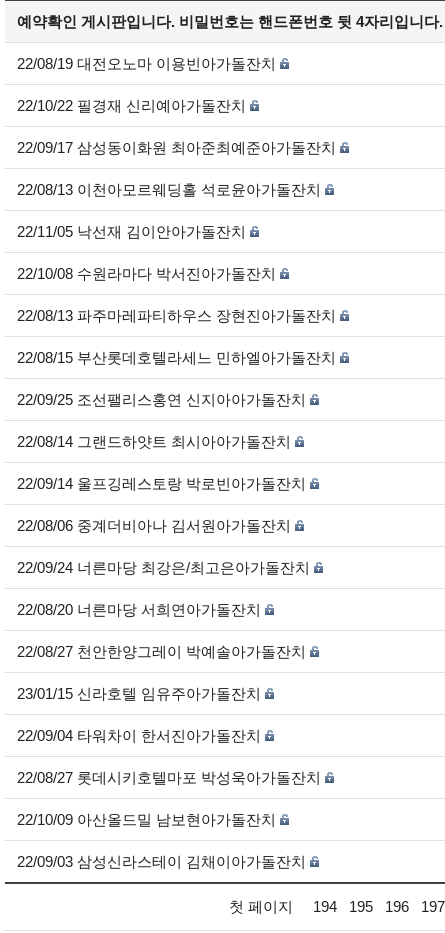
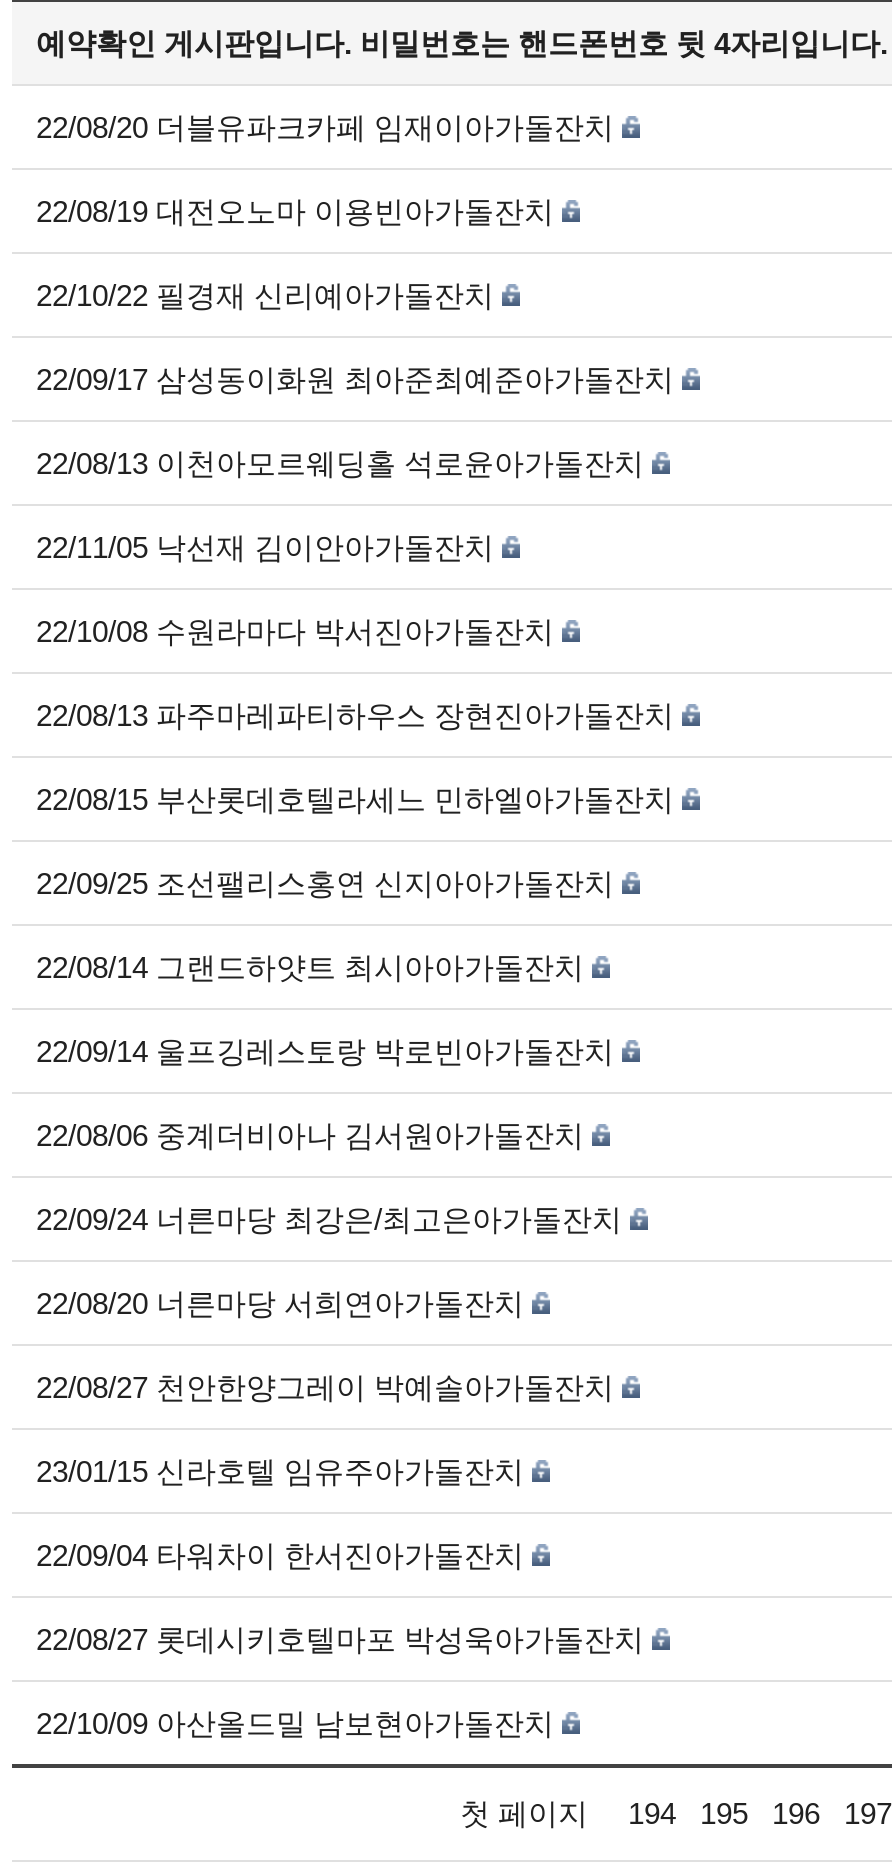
none -> [36,110,614,144] 22/08/20 더블유파크카페 임재이아가돌잔치
moved [17,55,336,828] -> [36,194,674,1740]: 22/08/19 대전오노마 이용빈아가돌잔치 | 22/10/22 필경재 신리예아가돌잔치 | 22/09/17 삼성동이화원 최아준최예준아가돌잔치 | ... | 22/08/27 롯데시키호텔마포 박성욱아가돌잔치 | 22/10/09 아산올드밀 남보현아가돌잔치
[17,853,306,870] 22/09/03 삼성신라스테이 김채이아가돌잔치 -> none

